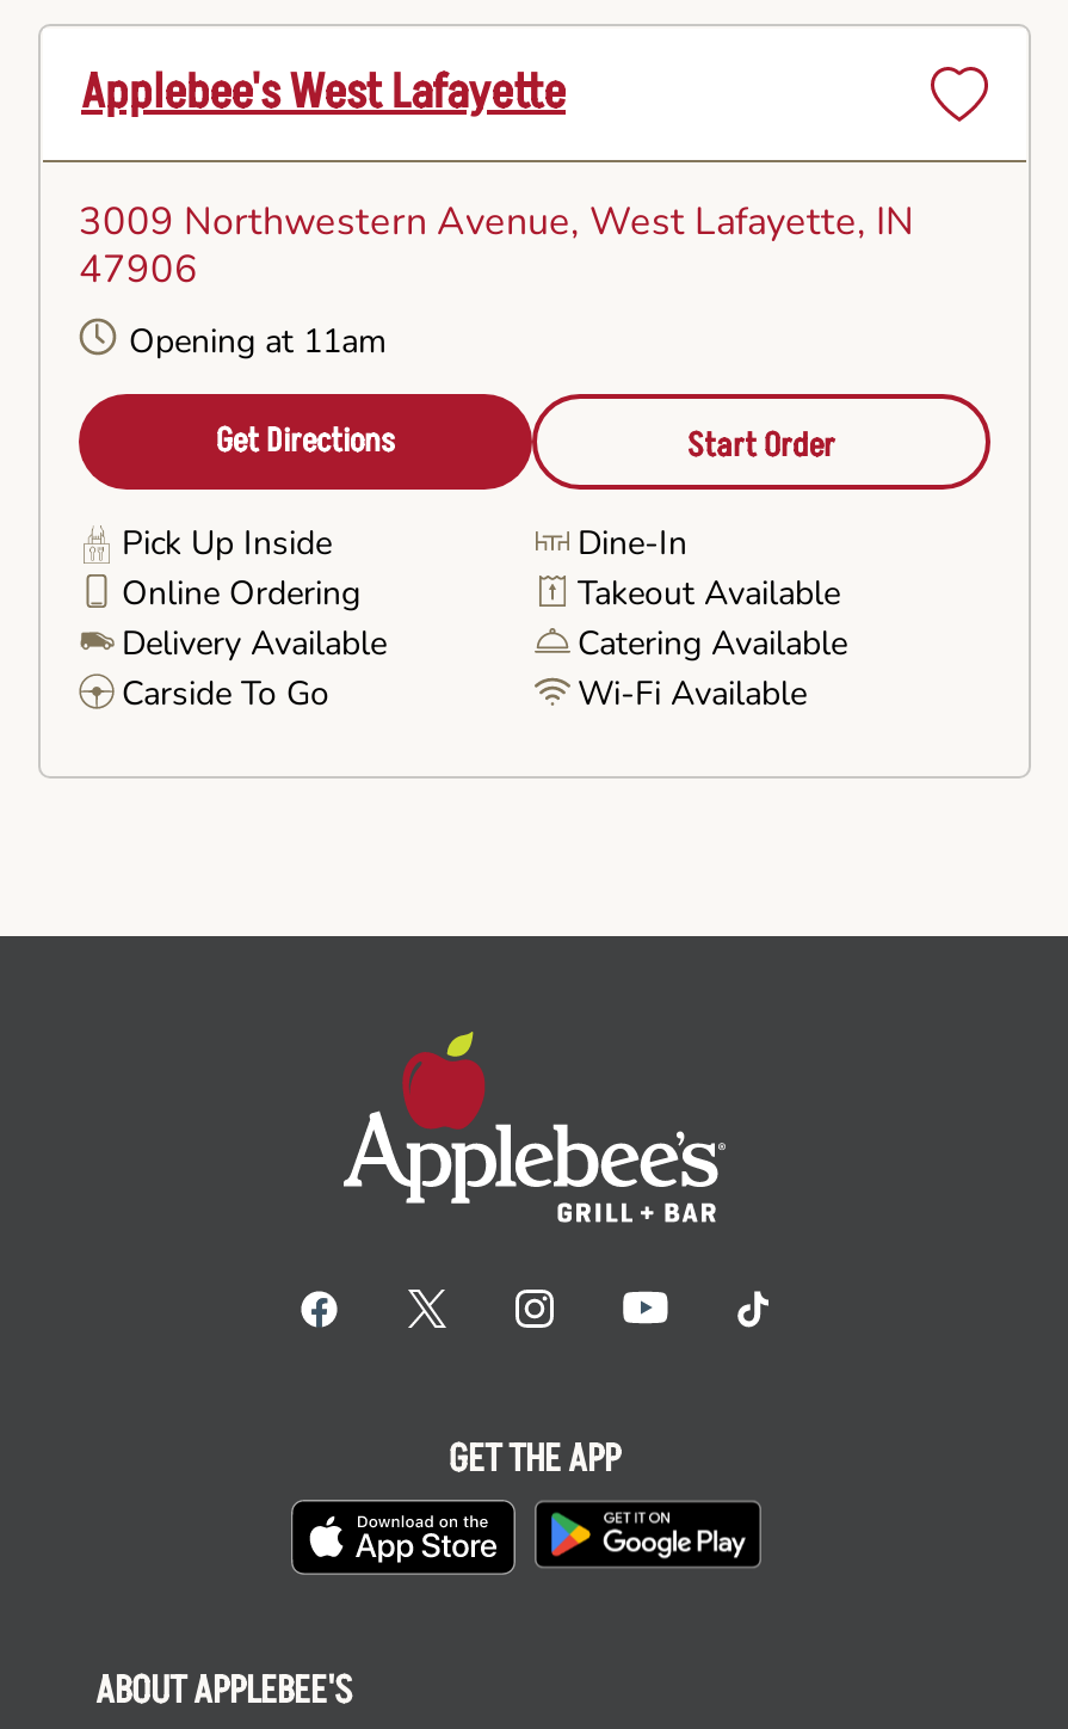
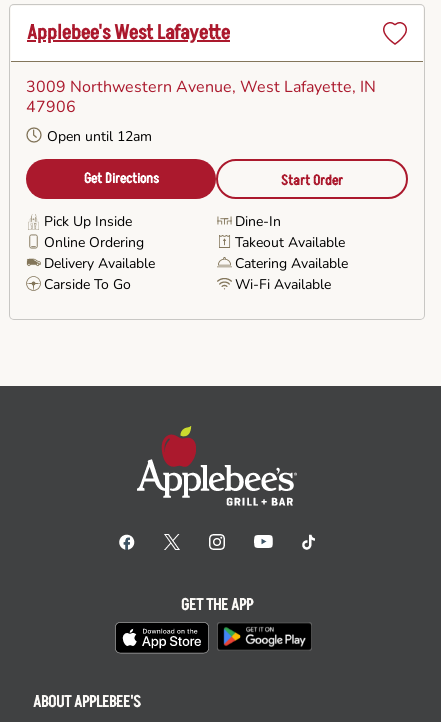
[129,319,387,364] Opening at 11am -> [47,127,152,146] Open until 12am

